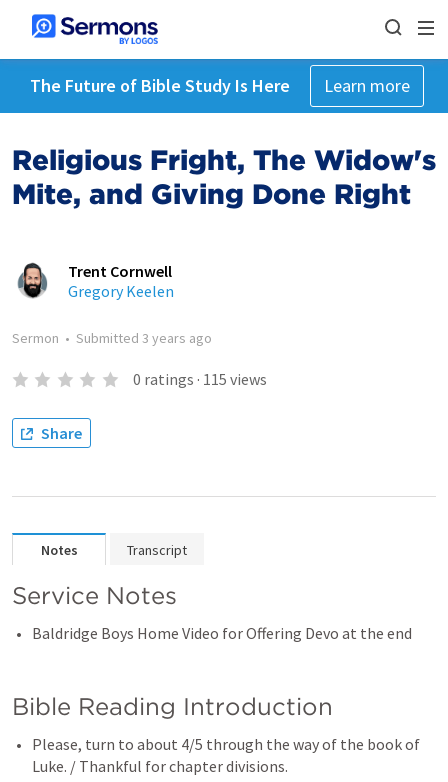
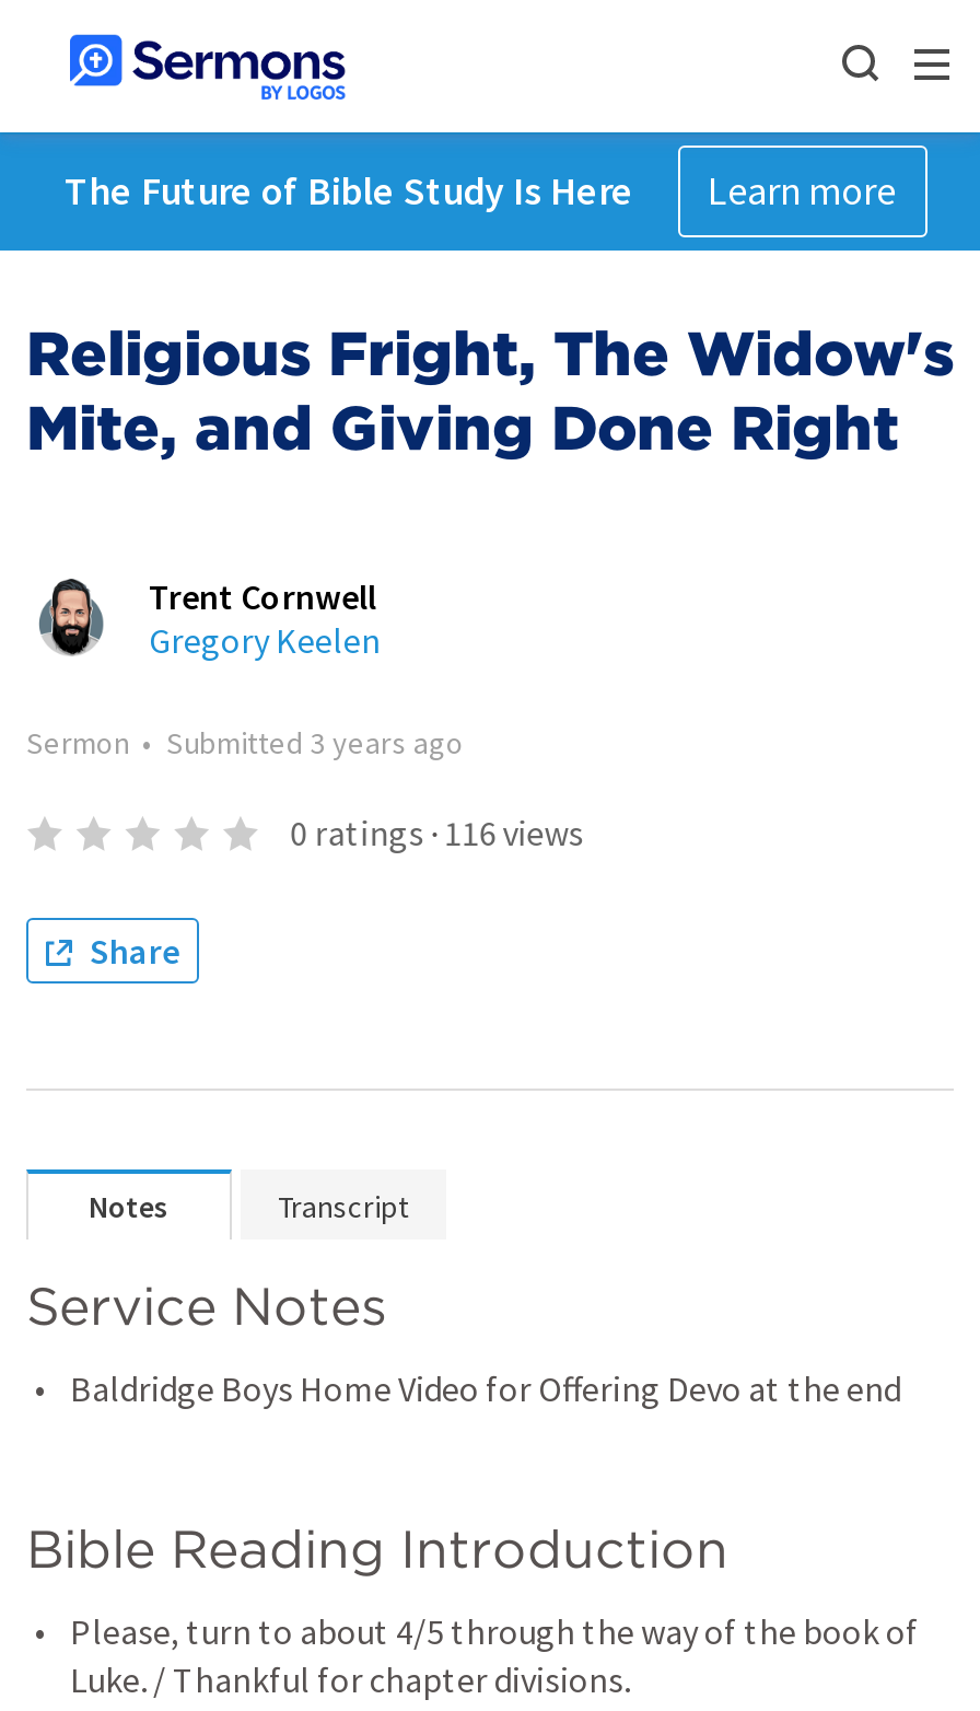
[133,369,267,389] 0 ratings · 115 views -> [290,811,583,854] 0 ratings · 116 views

